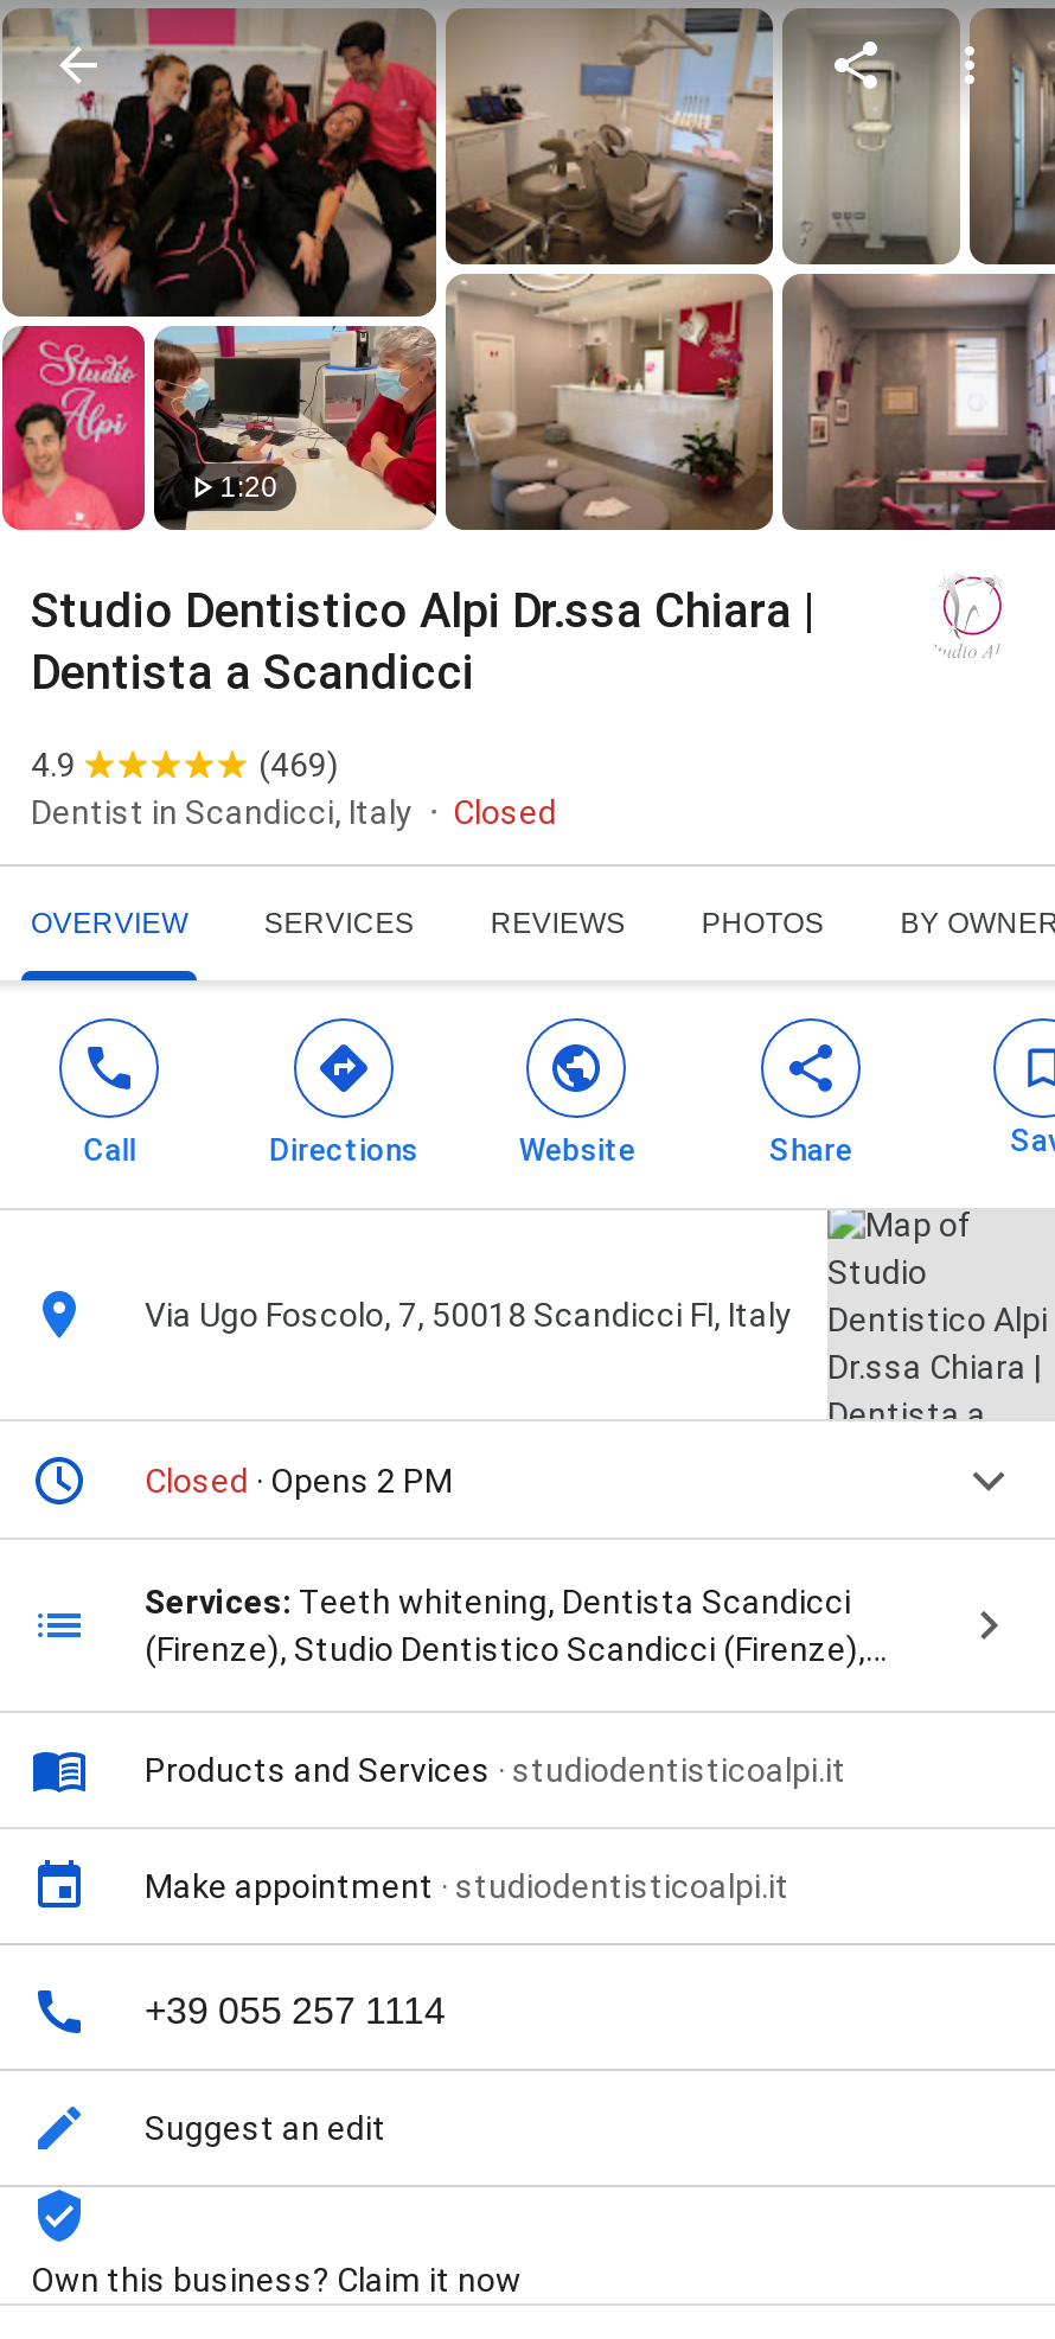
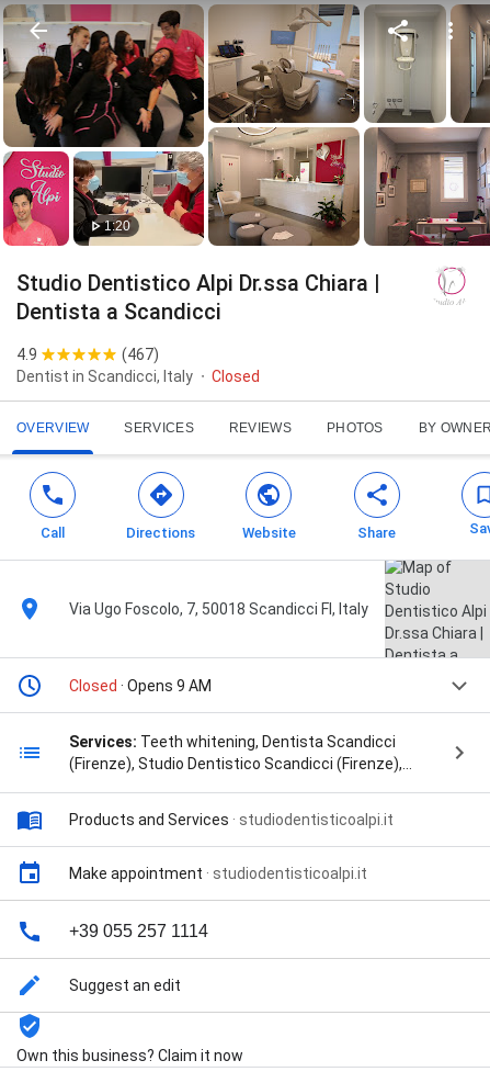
[258,746,339,784] (469) -> [122,346,159,363] (467)
[145,1462,453,1500] Closed · Opens 2 PM -> [69,677,212,695] Closed · Opens 9 AM

